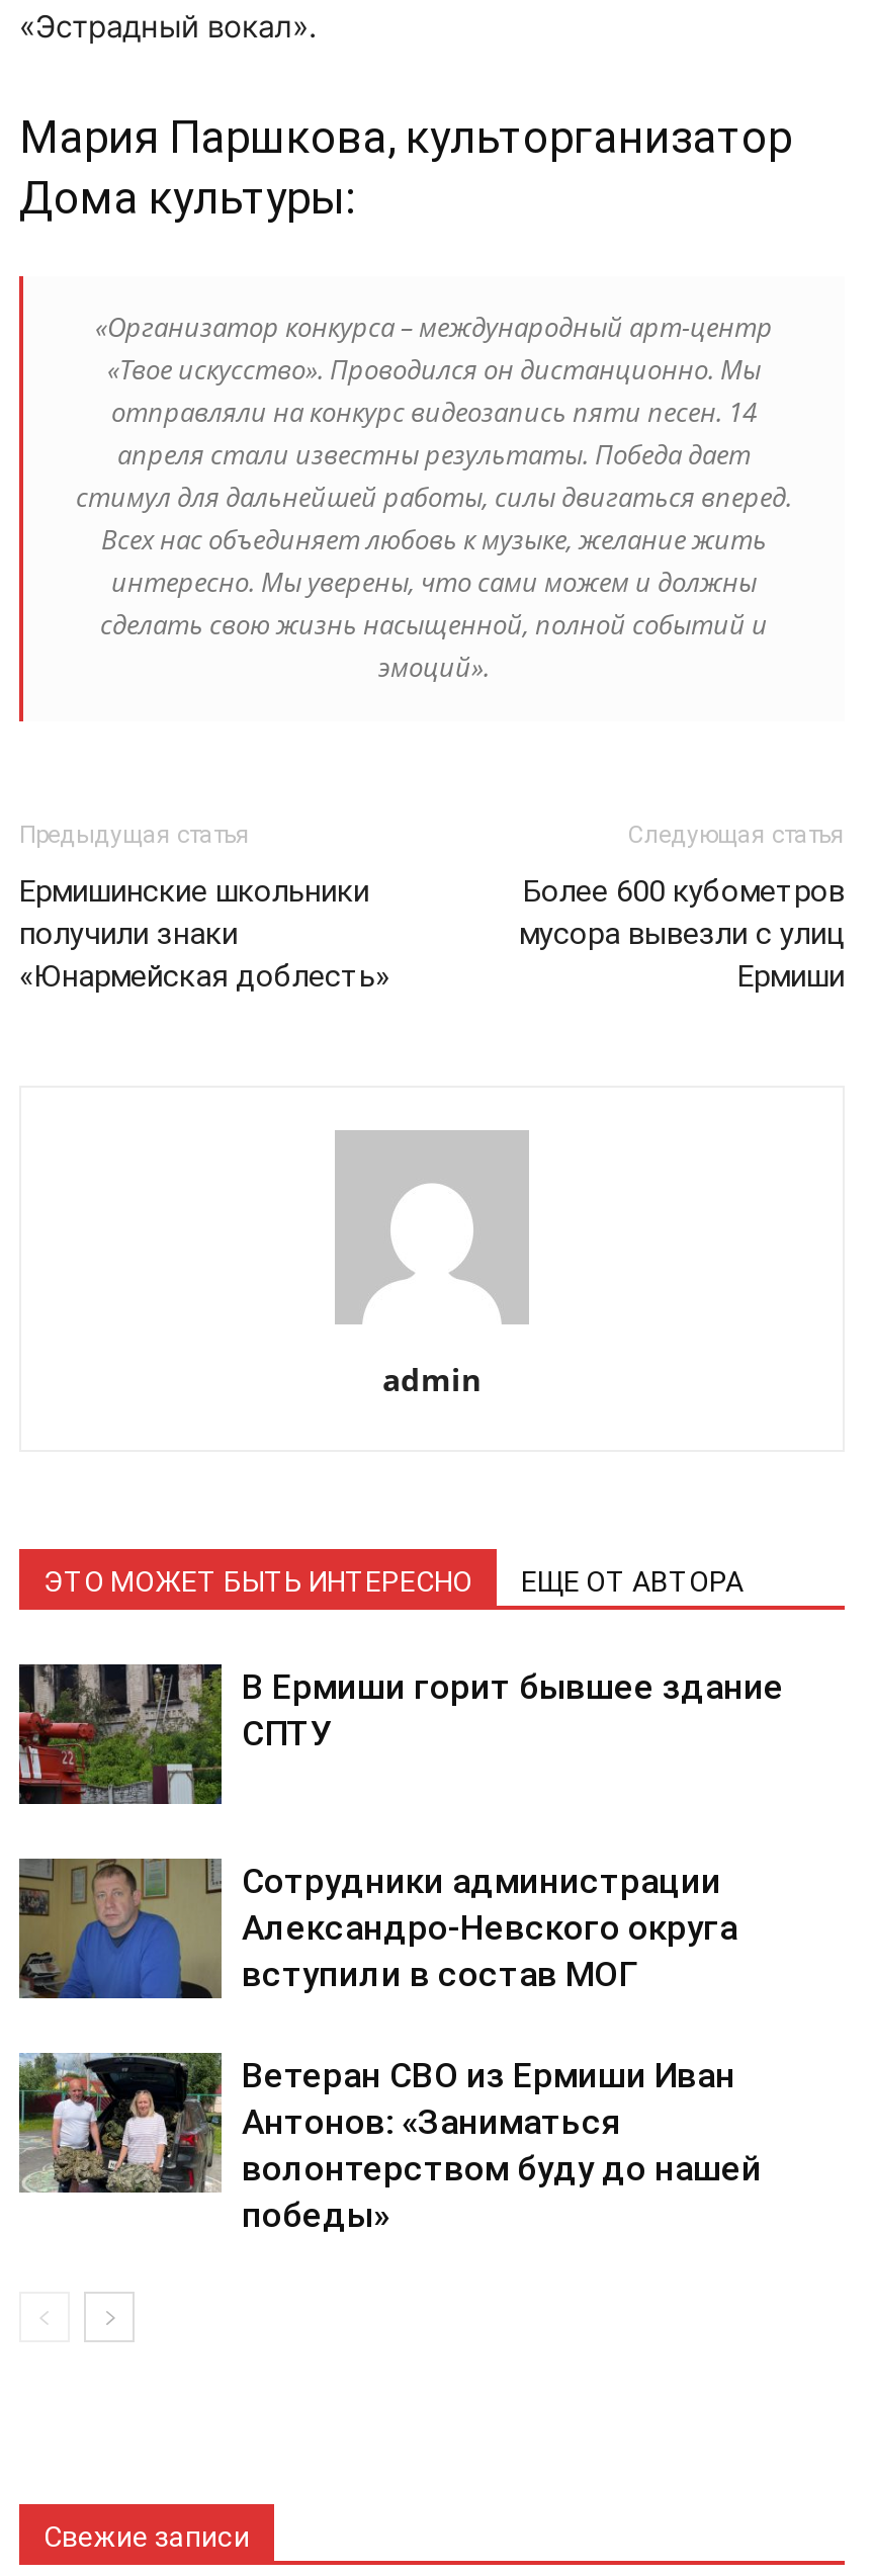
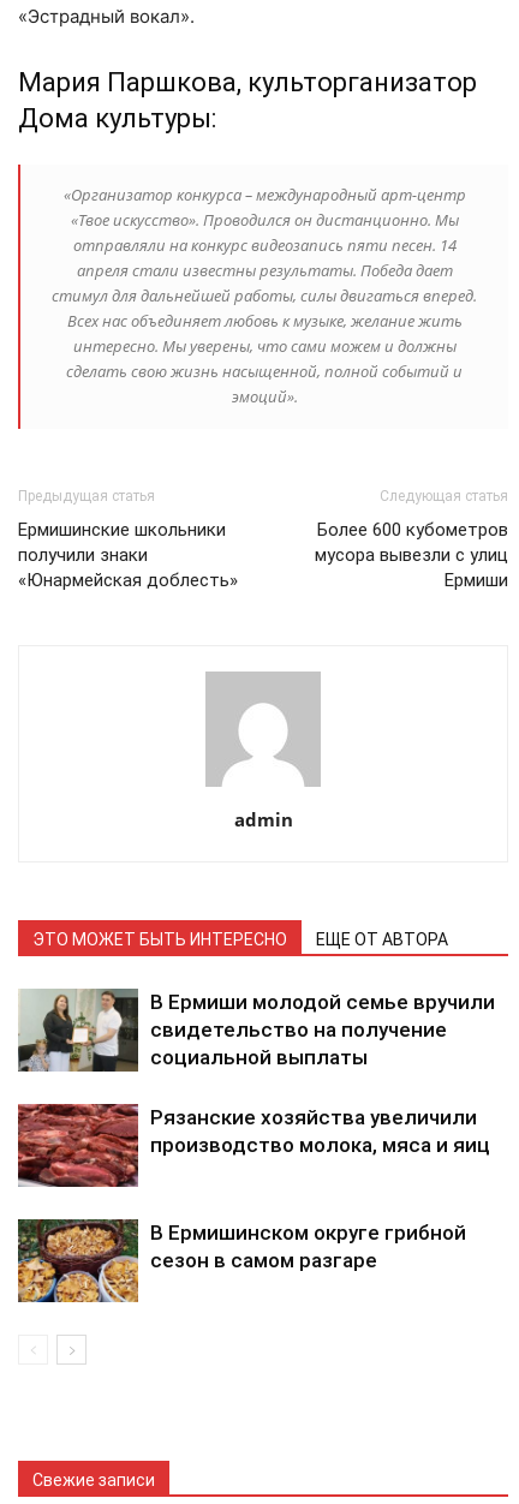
[17,1661,784,1805] [image] | В Ермиши горит бывшее здание | СПТУ -> [17,987,495,1073] [image] | В Ермиши молодой семье вручили | свидетельство на получение | социальной выплаты
[19,1858,737,2001] [image] | Сотрудники администрации | Александро-Невского округа | вступили в состав МОГ -> [18,1103,490,1188] [image] | Рязанские хозяйства увеличили | производство молока, мяса и яиц
[19,2052,762,2236] [image] | Ветеран СВО из Ермиши Иван | Антонов: «Заниматься | волонтерством буду до нашей | победы» -> [17,1218,466,1303] [image] | В Ермишинском округе грибной | сезон в самом разгаре

